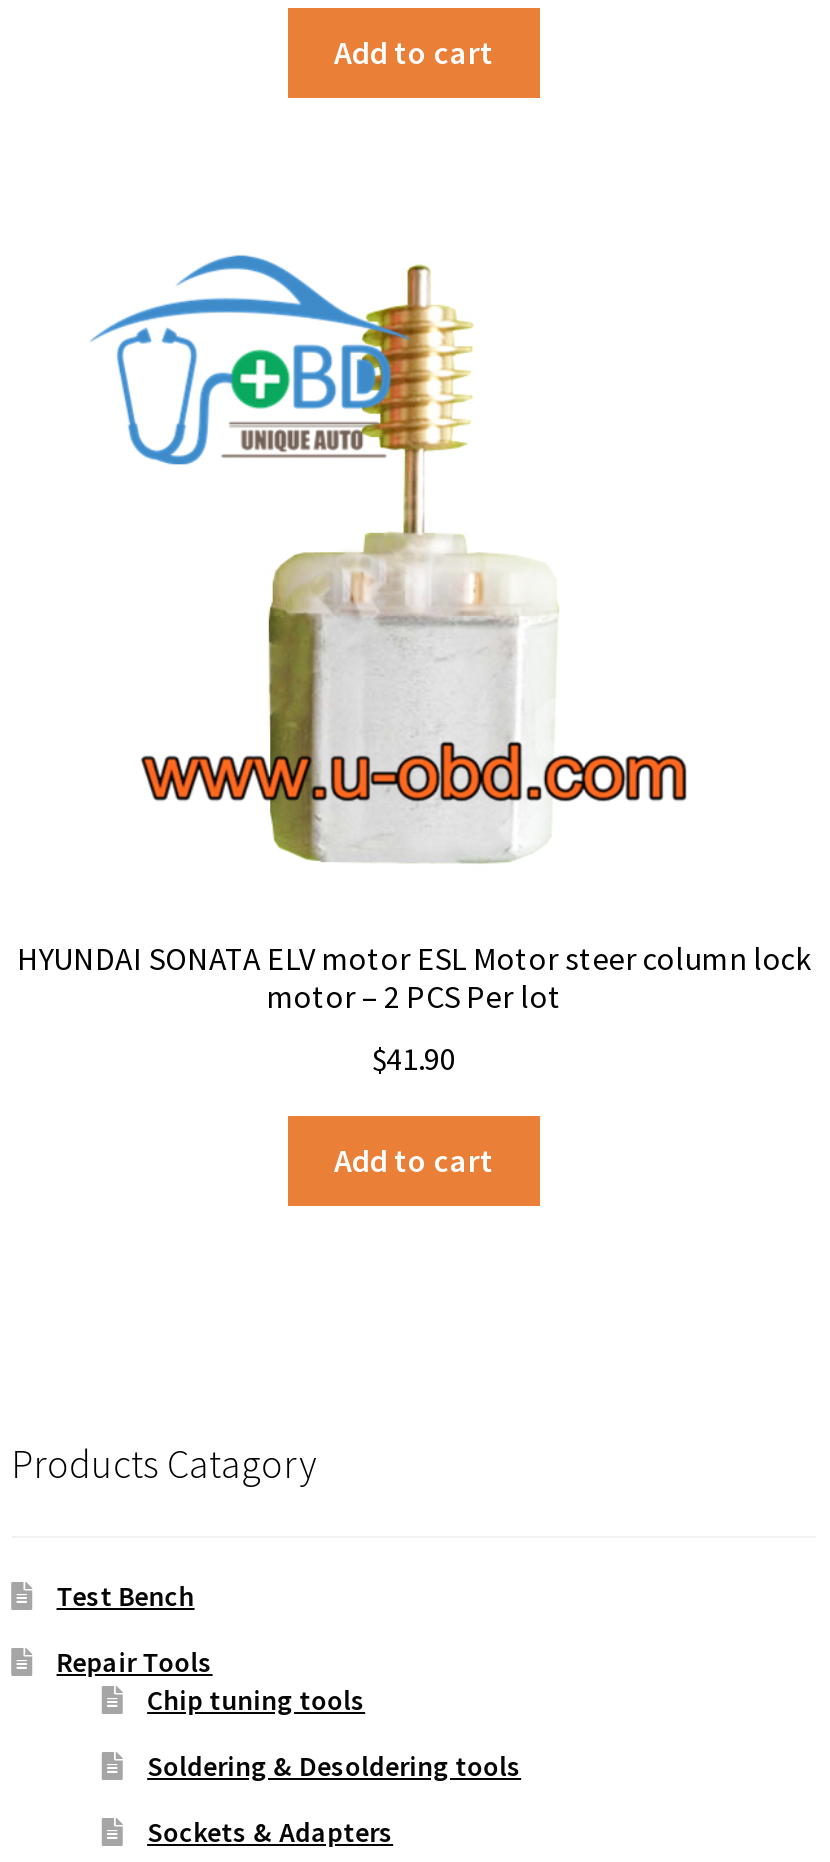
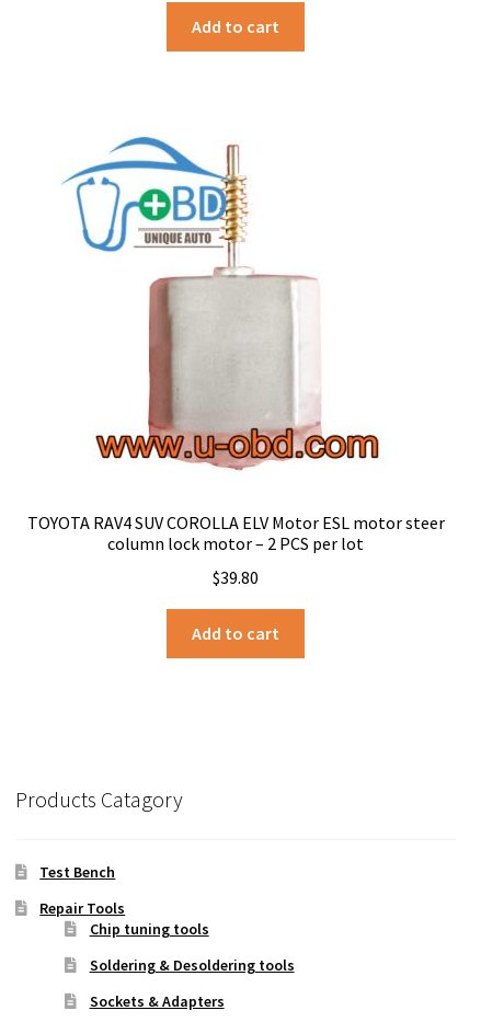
[17,256,811,1016] [image] | HYUNDAI SONATA ELV motor ESL Motor steer column lock | motor – 2 PCS Per lot -> [27,136,444,554] [image] | TOYOTA RAV4 SUV COROLLA ELV Motor ESL motor steer | column lock motor – 2 PCS per lot
[372,1038,456,1078] $41.90 -> [213,566,259,588] $39.80

